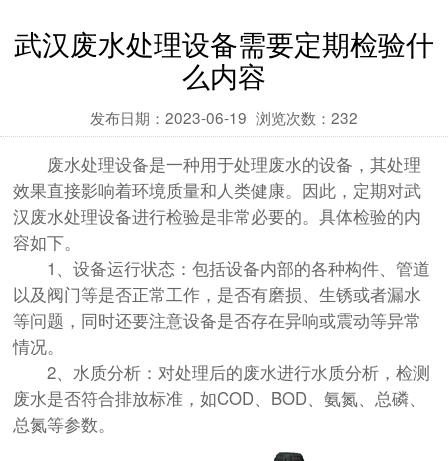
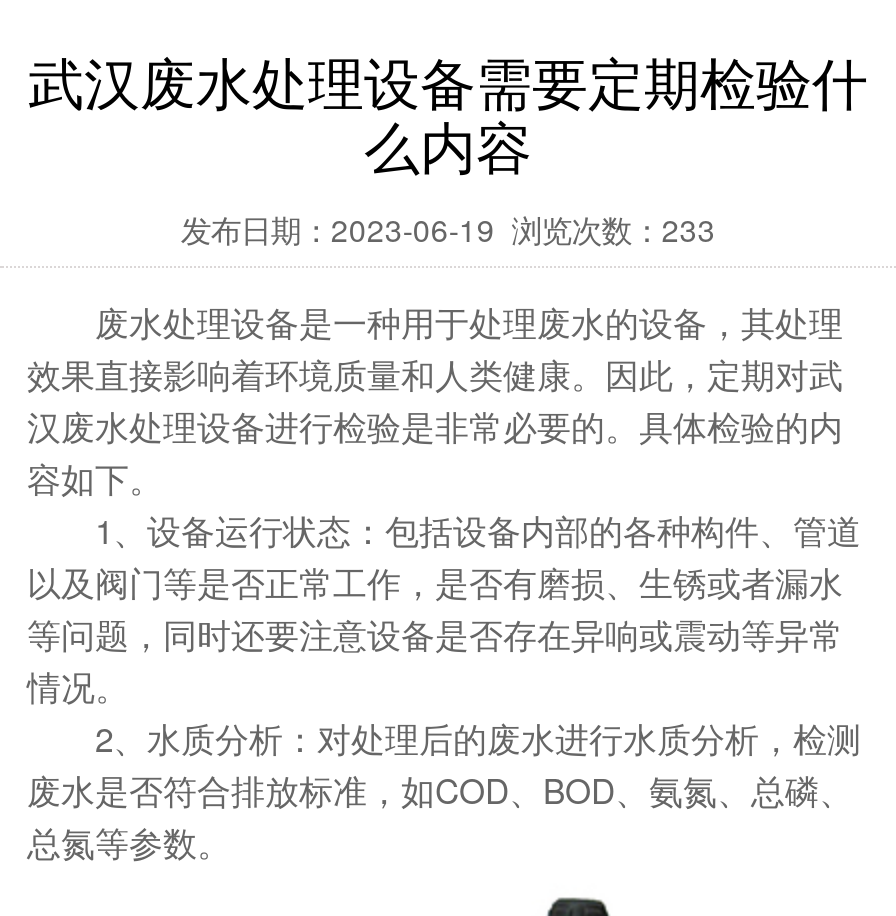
[90,106,358,128] 发布日期：2023-06-19 浏览次数：232 -> [181,206,715,250] 发布日期：2023-06-19 浏览次数：233

